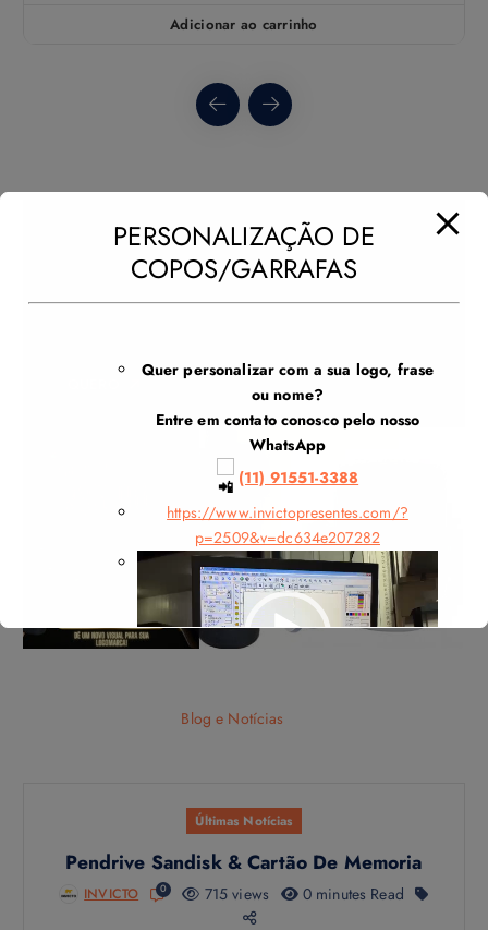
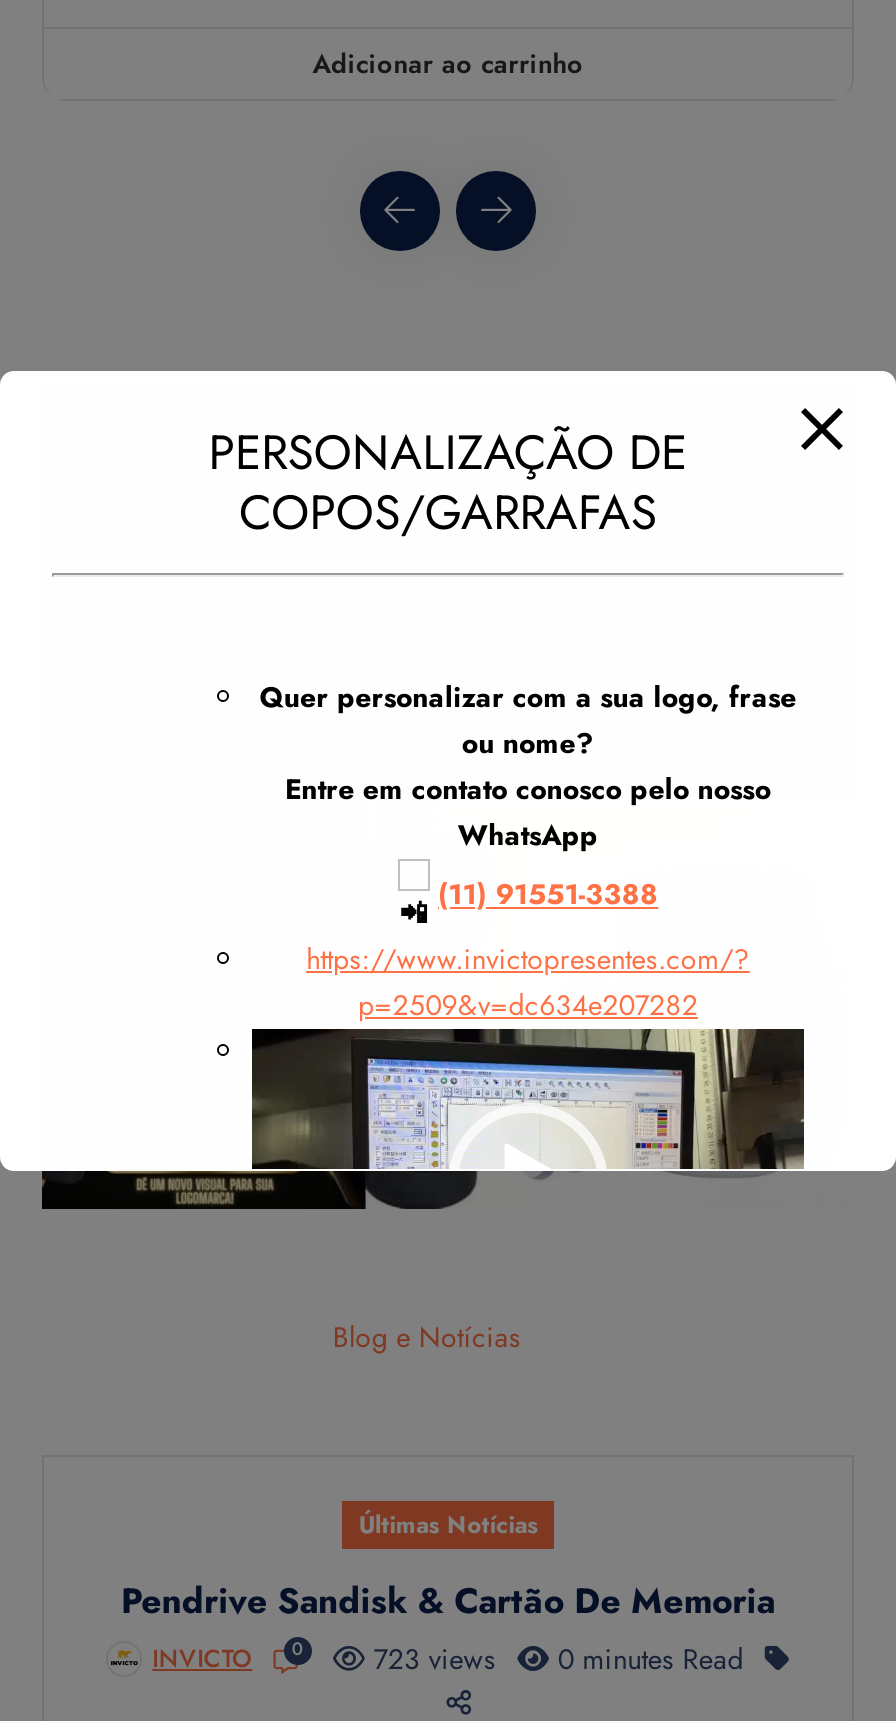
[200,883,269,905] 715 views -> [365,1639,496,1679] 723 views

